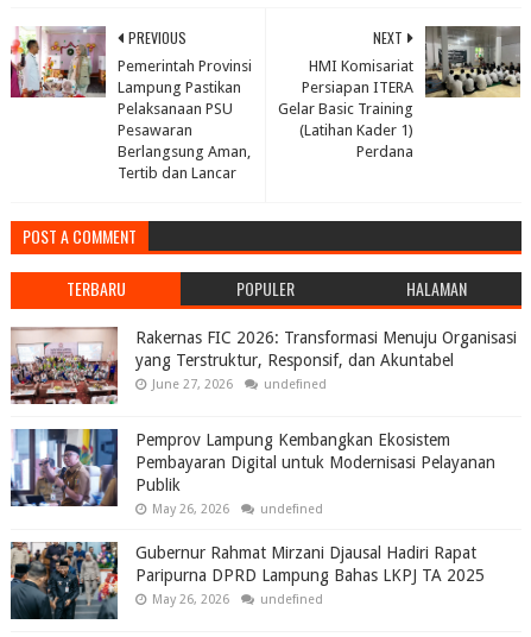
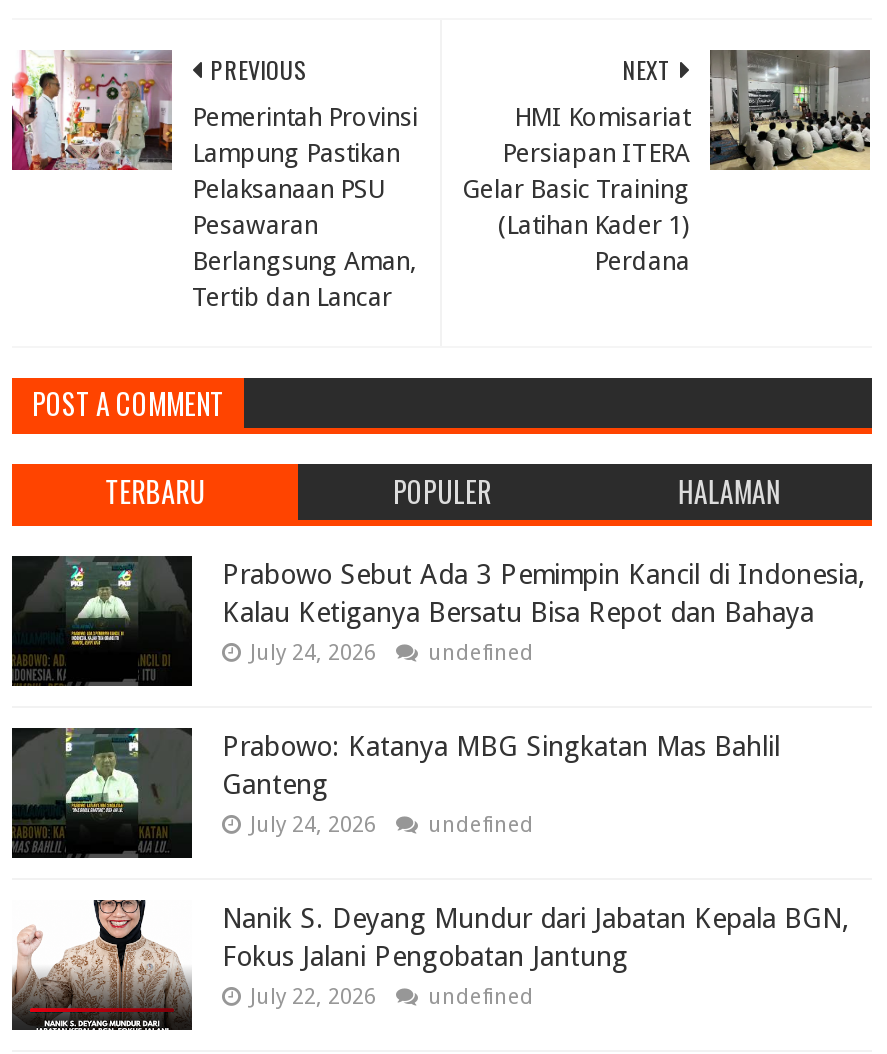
[10,326,517,405] [image] | Rakernas FIC 2026: Transformasi Menuju Organisasi | yang Terstruktur, Responsif, dan Akuntabel | June 27, 2026 -> [10,554,866,688] [image] | Prabowo Sebut Ada 3 Pemimpin Kancil di Indonesia, | Kalau Ketiganya Bersatu Bisa Repot dan Bahaya | July 24, 2026
[11,428,495,517] [image] | Pemprov Lampung Kembangkan Ekosistem | Pembayaran Digital untuk Modernisasi Pelayanan | Publik | May 26, 2026 -> [10,726,780,860] [image] | Prabowo: Katanya MBG Singkatan Mas Bahlil | Ganteng | July 24, 2026
[10,541,485,620] [image] | Gubernur Rahmat Mirzani Djausal Hadiri Rapat | Paripurna DPRD Lampung Bahas LKPJ TA 2025 | May 26, 2026 -> [12,898,850,1030] [image] | Nanik S. Deyang Mundur dari Jabatan Kepala BGN, | Fokus Jalani Pengobatan Jantung | July 22, 2026

